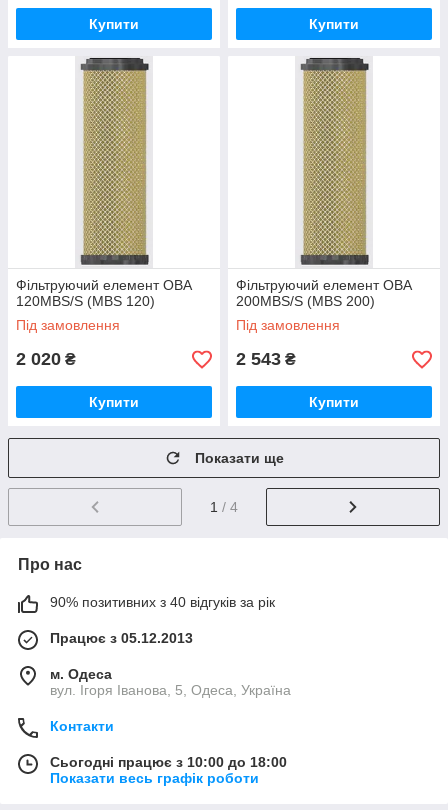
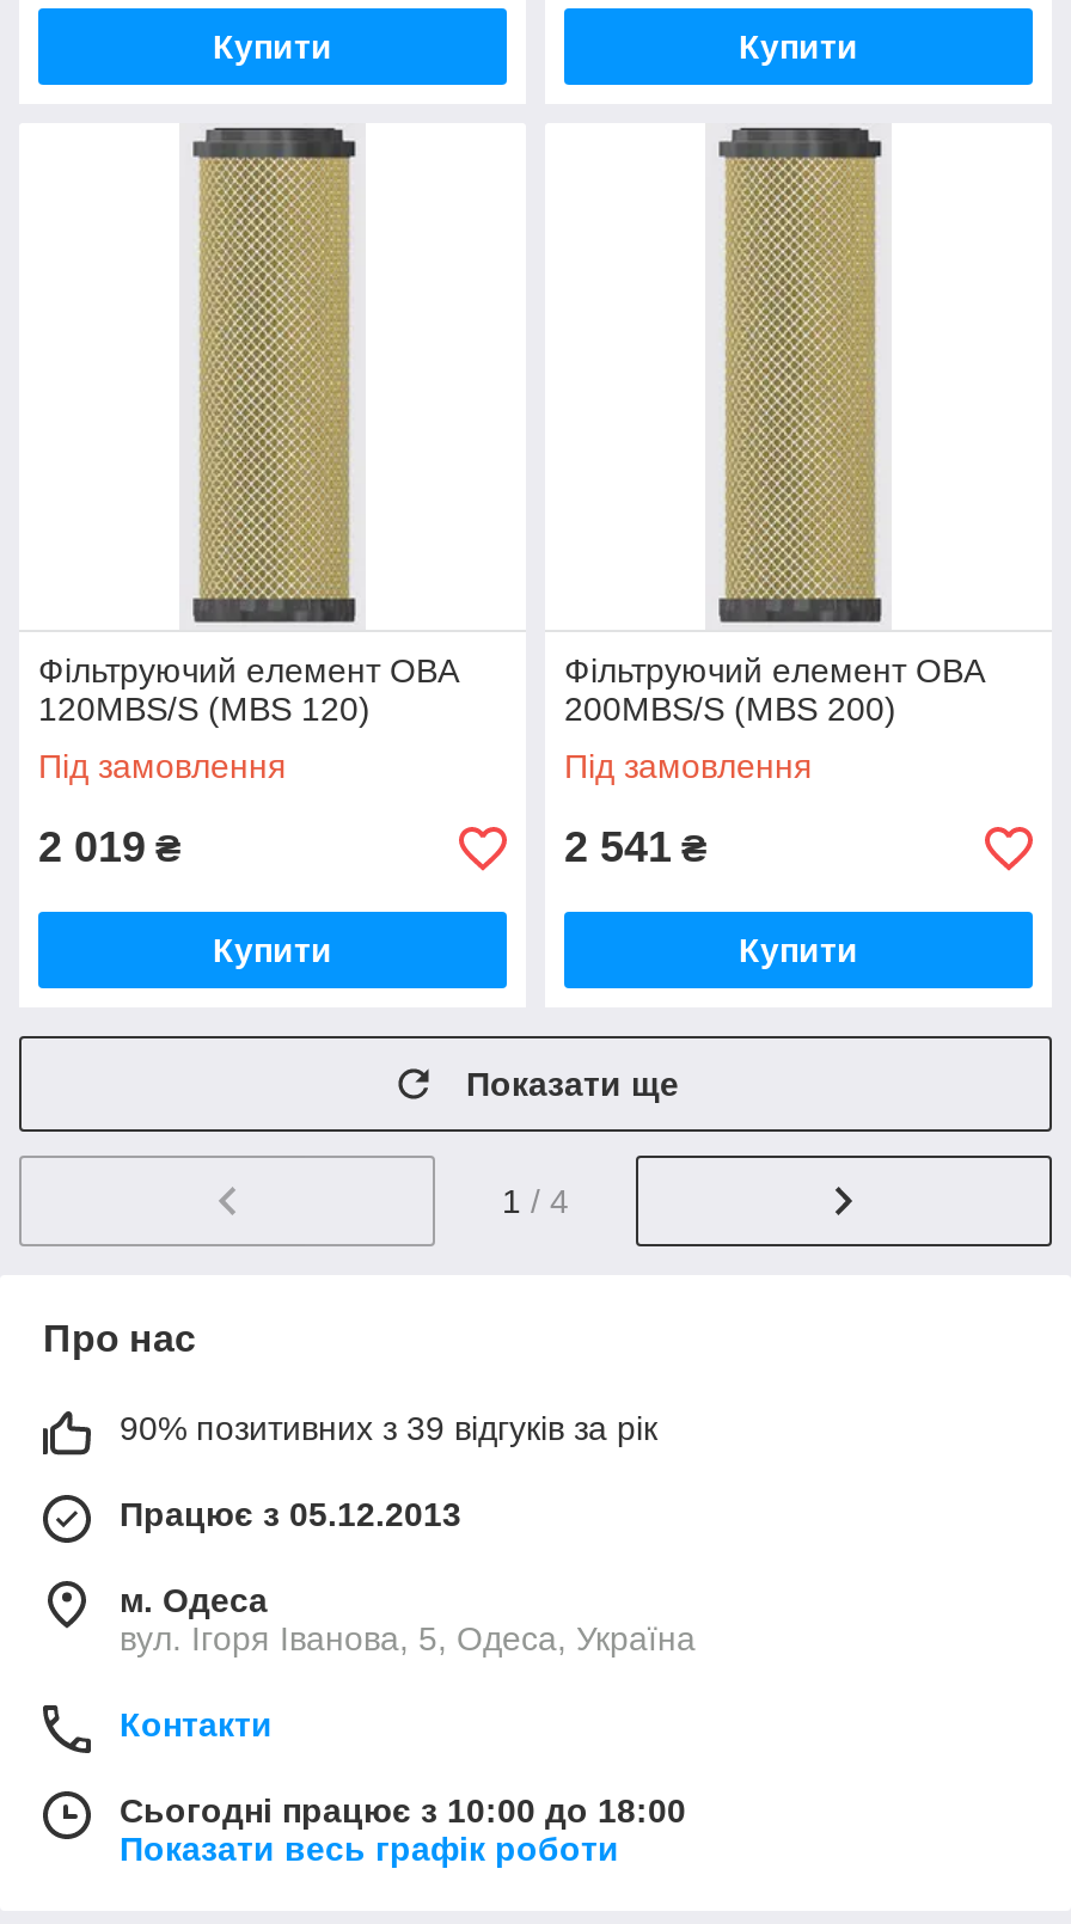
[16,349,76,369] 2 020 ₴ -> [38,823,182,871] 2 019 ₴
[236,349,296,369] 2 543 ₴ -> [564,823,708,871] 2 541 ₴
[50,594,275,610] 90% позитивних з 40 відгуків за рік -> [120,1409,657,1447] 90% позитивних з 39 відгуків за рік

